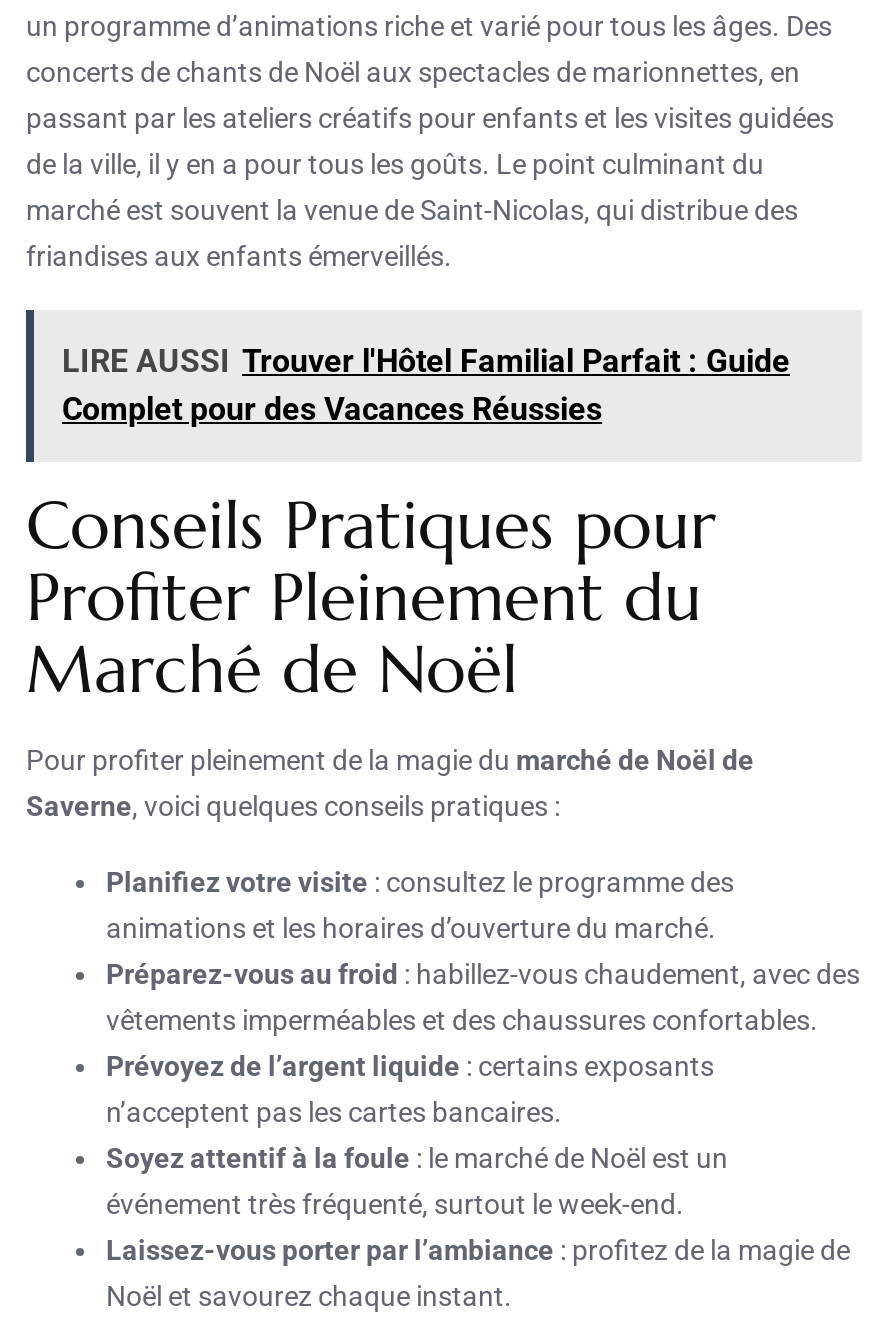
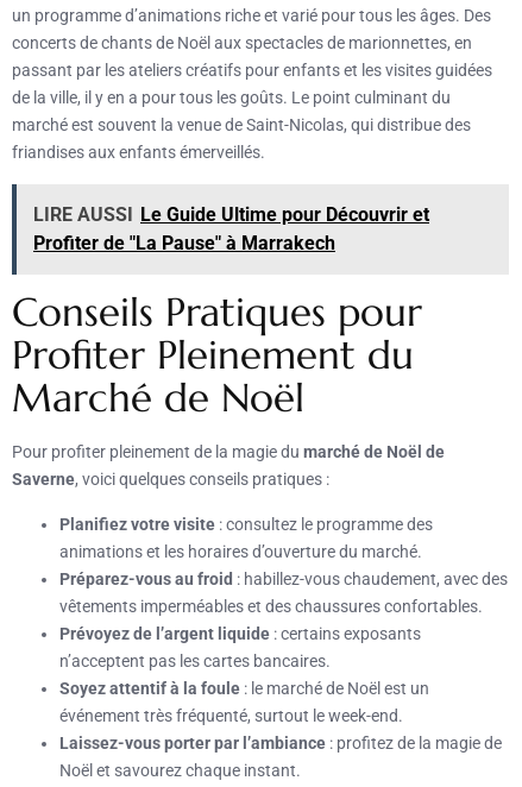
[62,342,790,428] LIRE AUSSI Trouver l'Hôtel Familial Parfait : Guide | Complet pour des Vacances Réussies -> [33,204,429,255] LIRE AUSSI Le Guide Ultime pour Découvrir et | Profiter de "La Pause" à Marrakech

